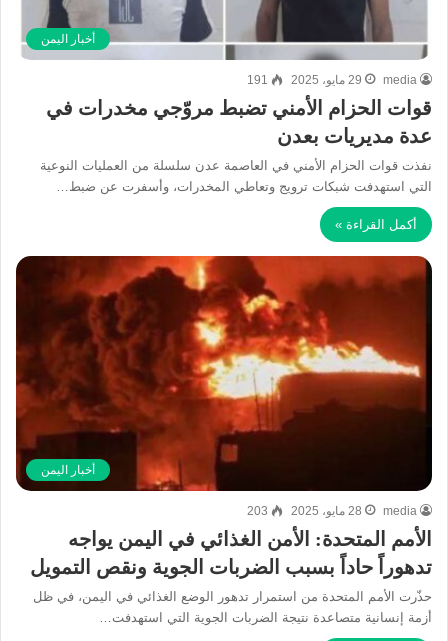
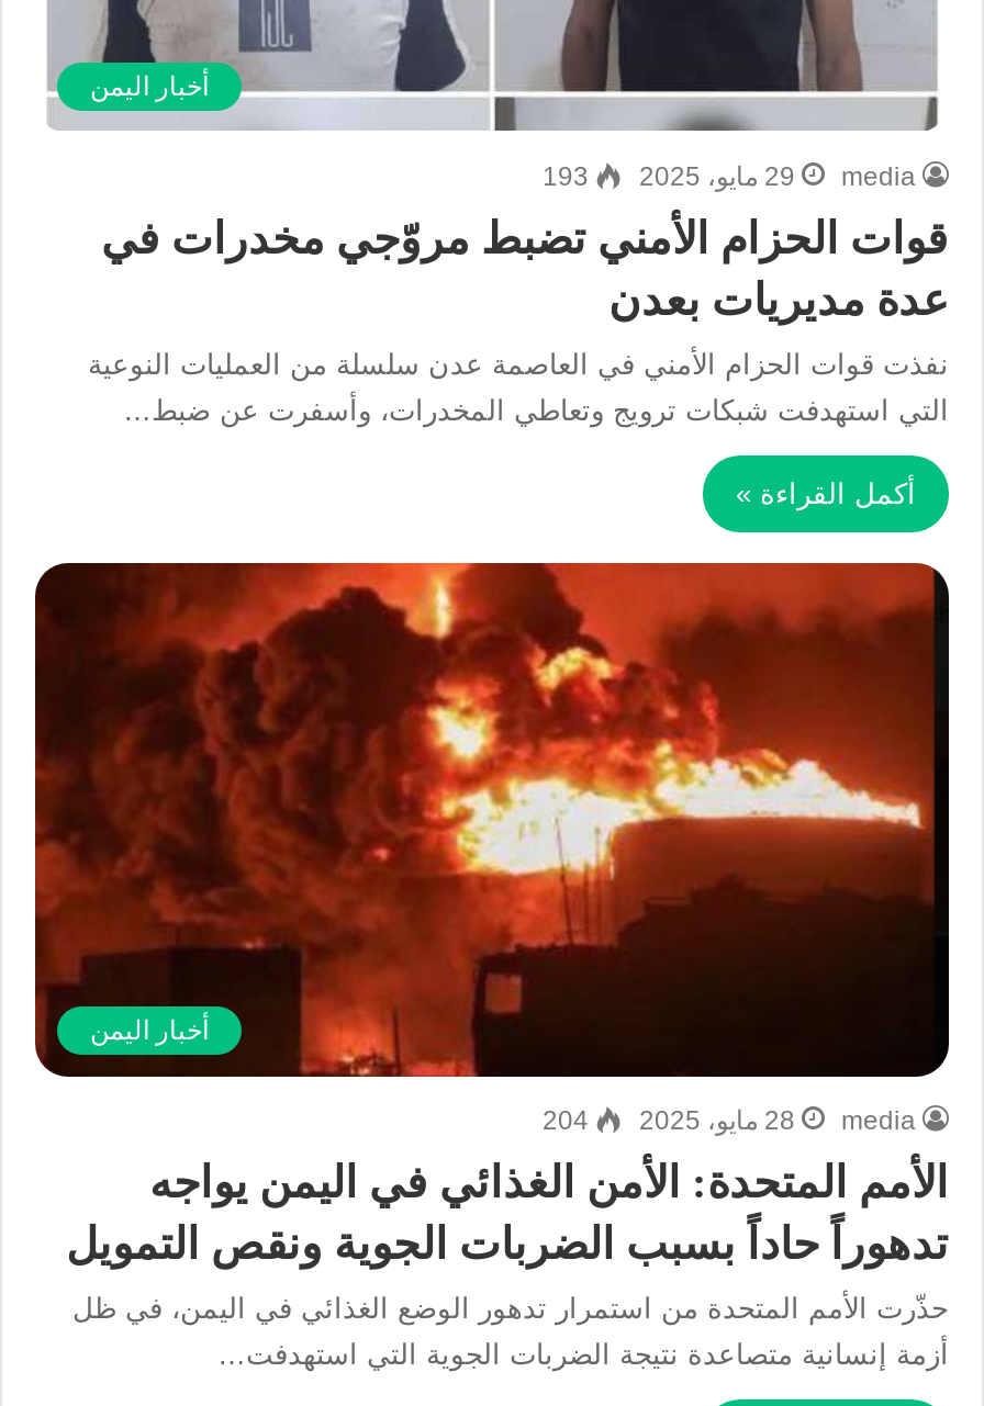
[247,73,268,87] 191 -> [543,160,589,191] 193
[247,504,268,518] 203 -> [543,1104,589,1135] 204

